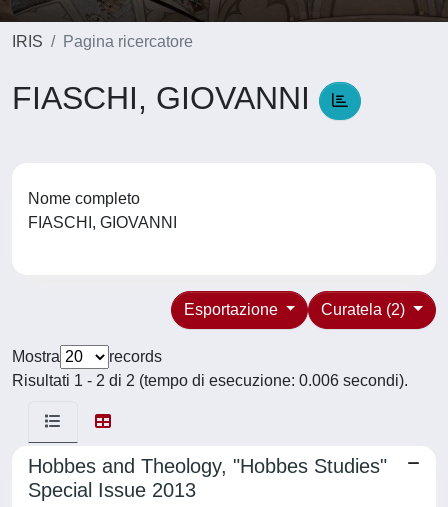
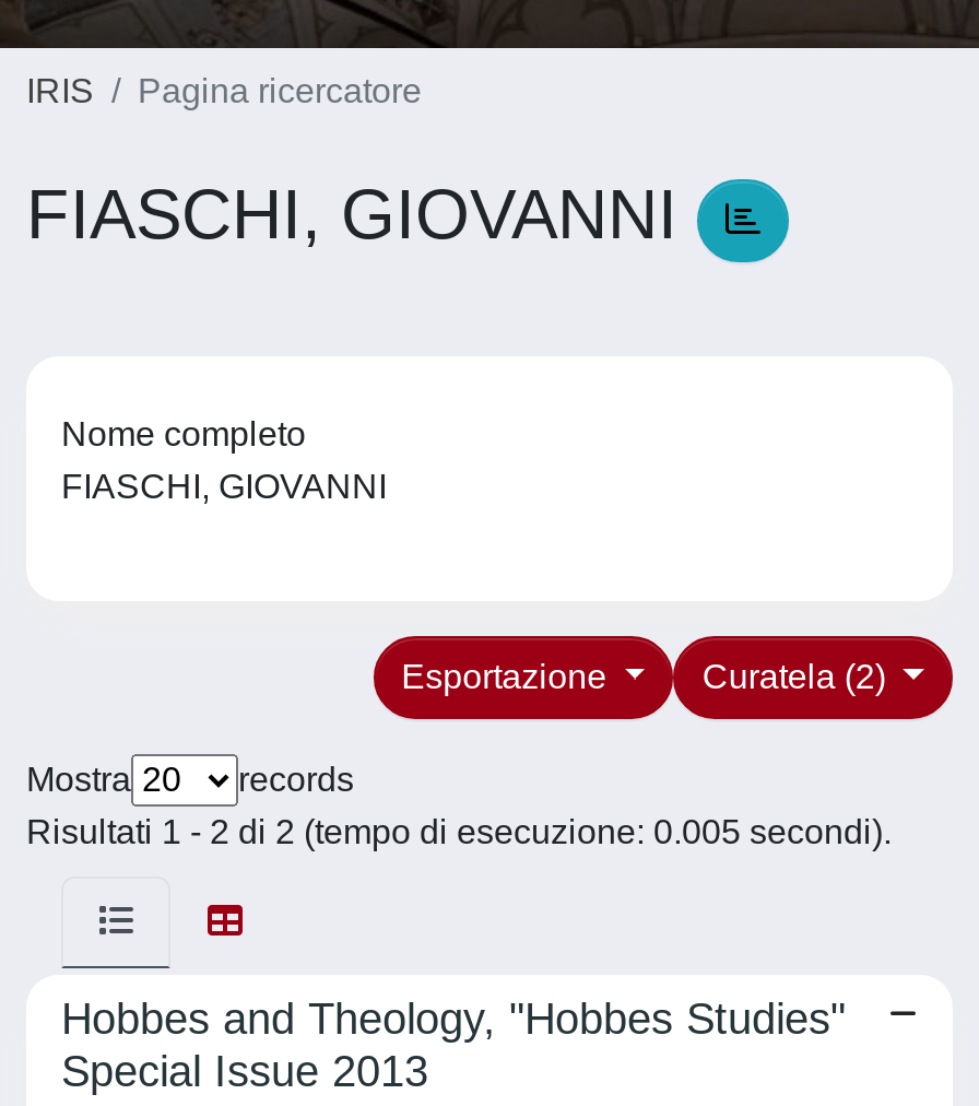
[12,372,408,389] Risultati 1 - 2 di 2 (tempo di esecuzione: 0.006 secondi). -> [26,813,892,850] Risultati 1 - 2 di 2 (tempo di esecuzione: 0.005 secondi).

